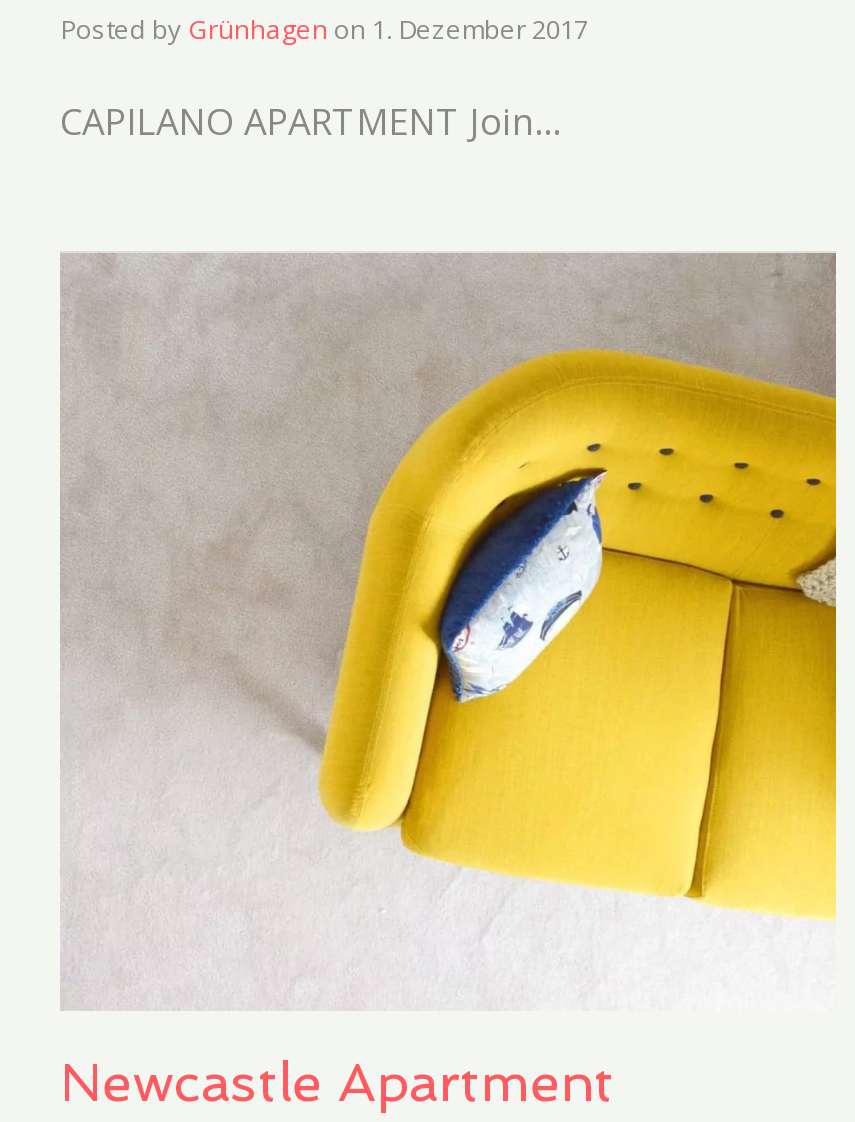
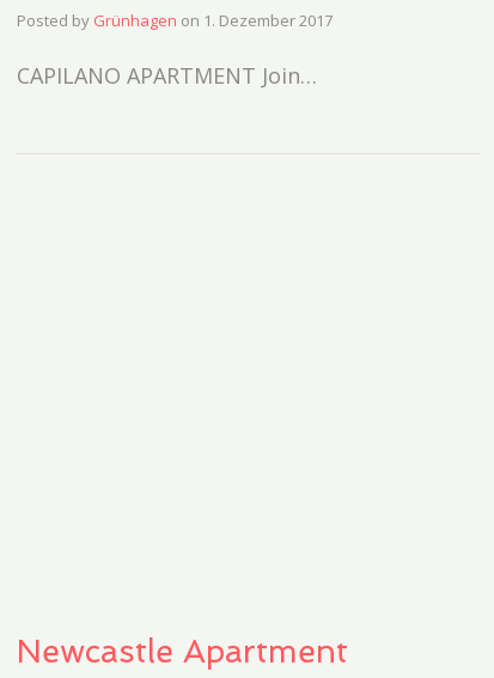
[60,251,838,1009] [image] -> none

